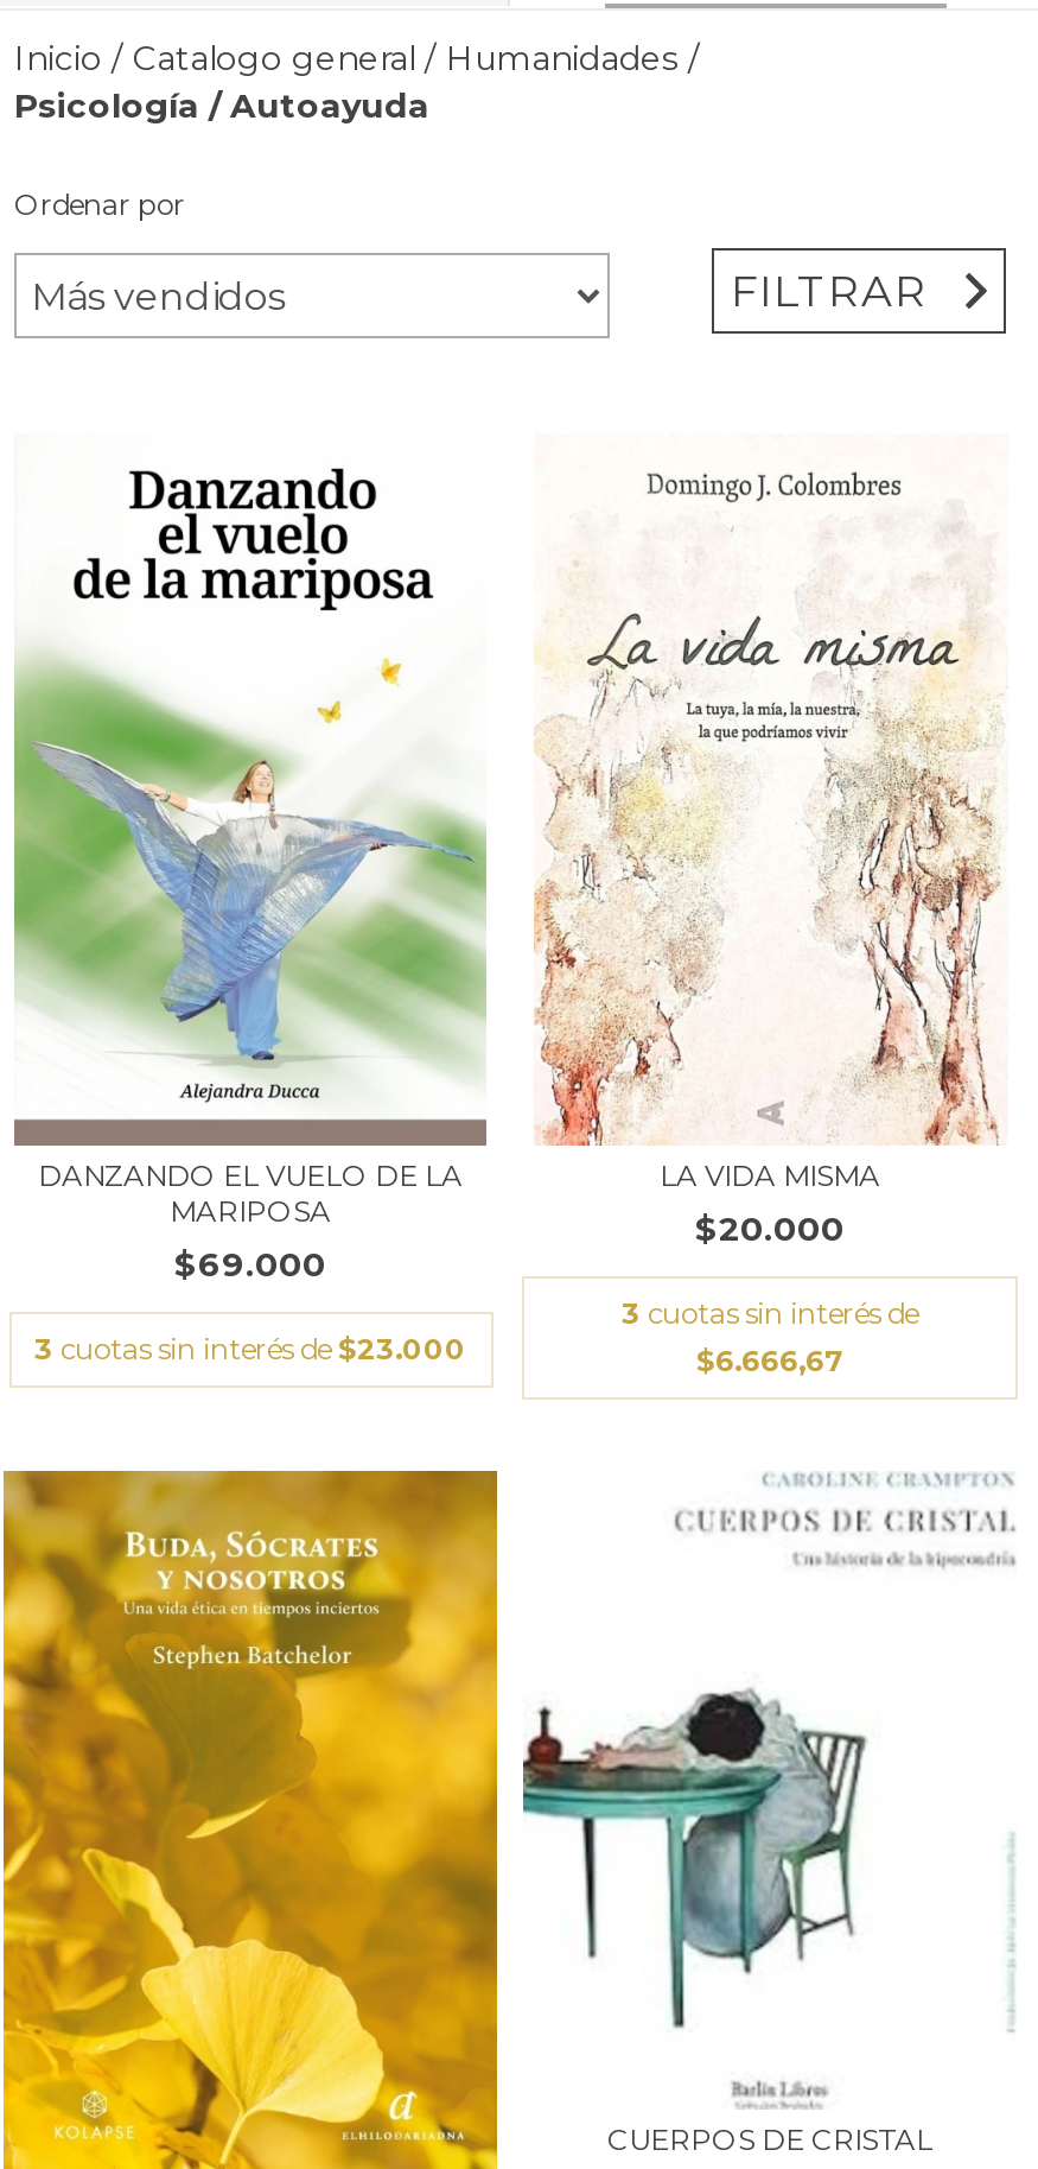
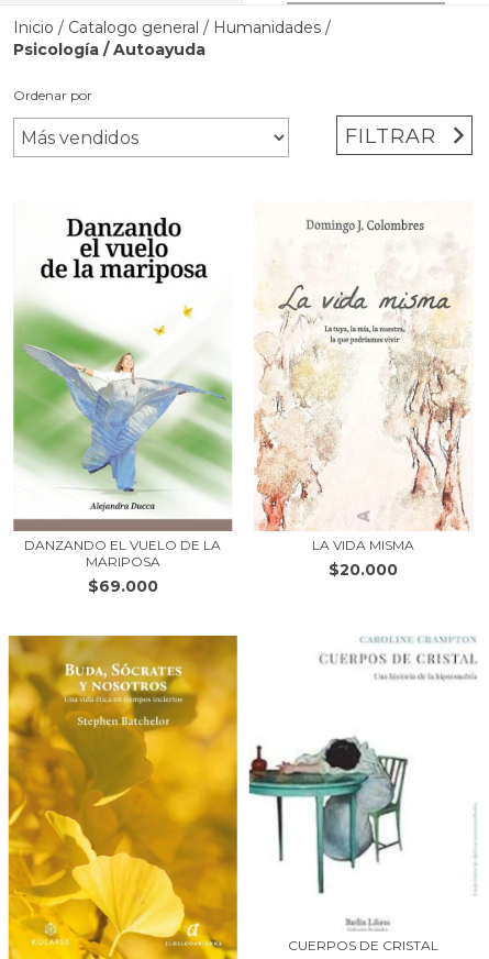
[622,1295,918,1378] 3 cuotas sin interés de | $6.666,67 -> none
[34,1331,466,1366] 3 cuotas sin interés de $23.000 -> none

